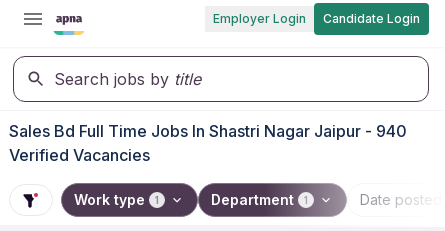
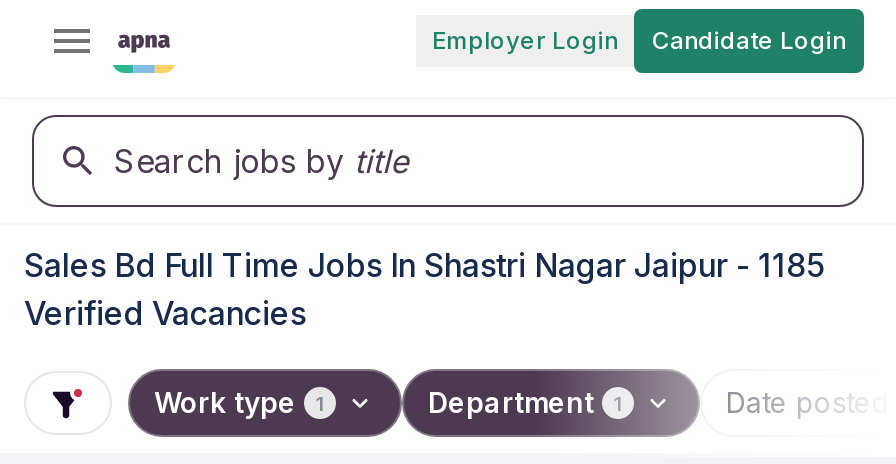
[9,121,407,141] Sales Bd Full Time Jobs In Shastri Nagar Jaipur - 940 -> [24,245,826,285] Sales Bd Full Time Jobs In Shastri Nagar Jaipur - 1185

